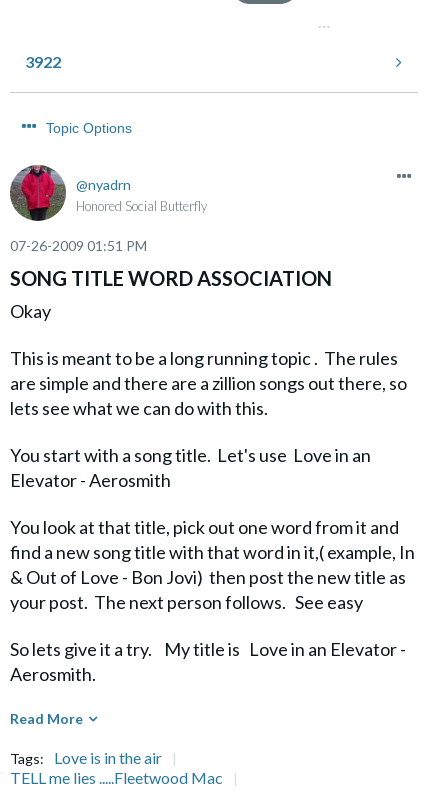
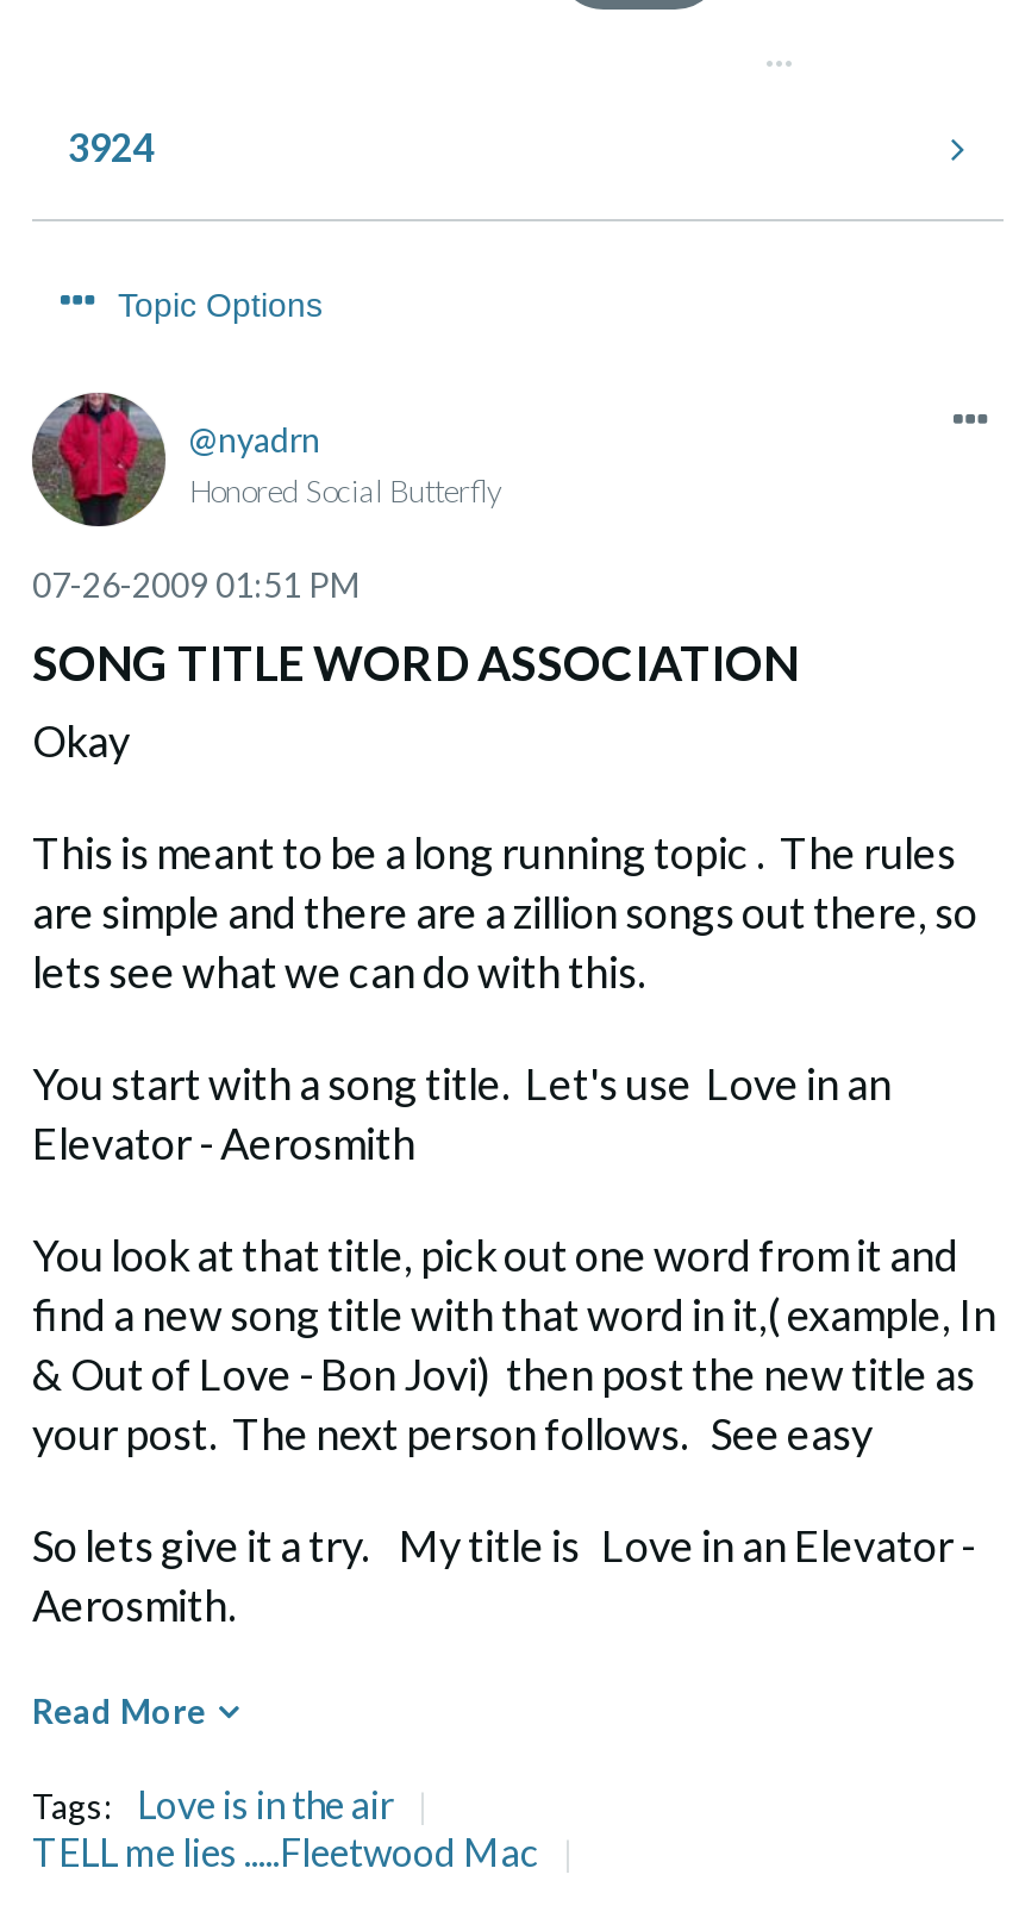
[25,52,61,71] 3922 -> [68,123,154,168] 3924

